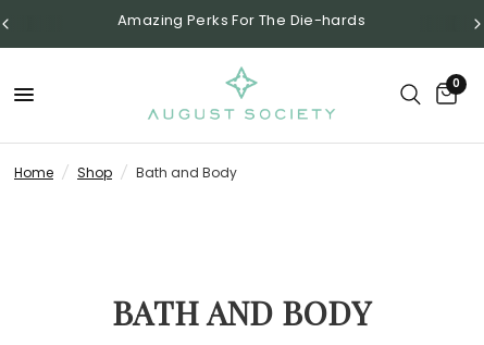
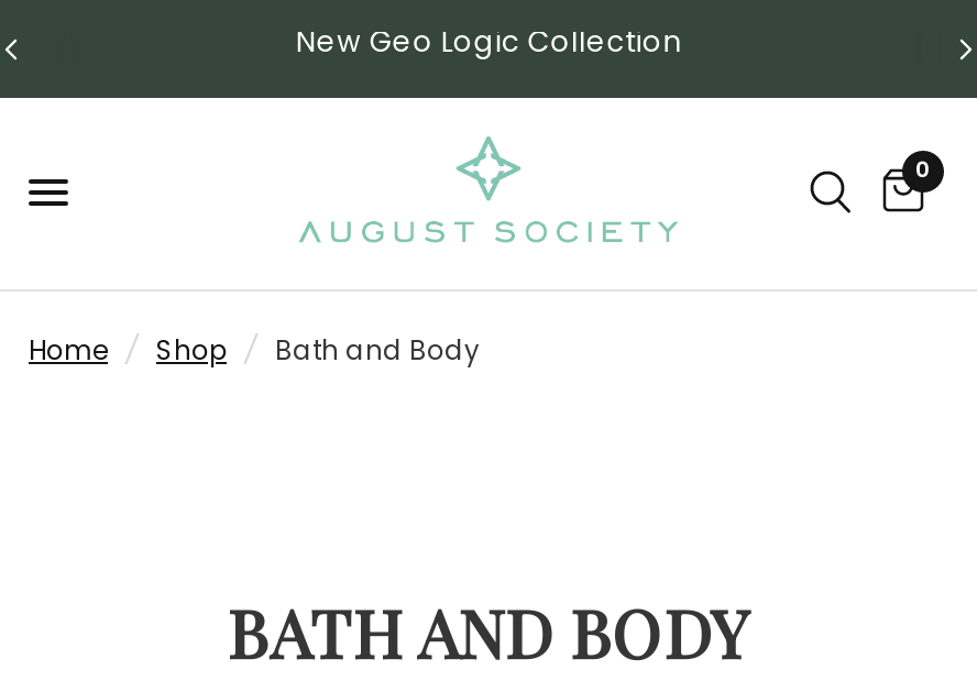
[117,10,365,30] Amazing Perks For The Die-hards -> [296,21,681,63] New Geo Logic Collection

